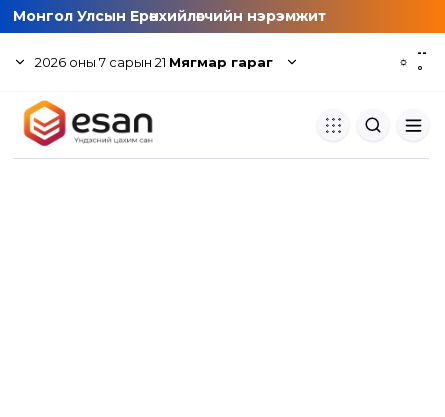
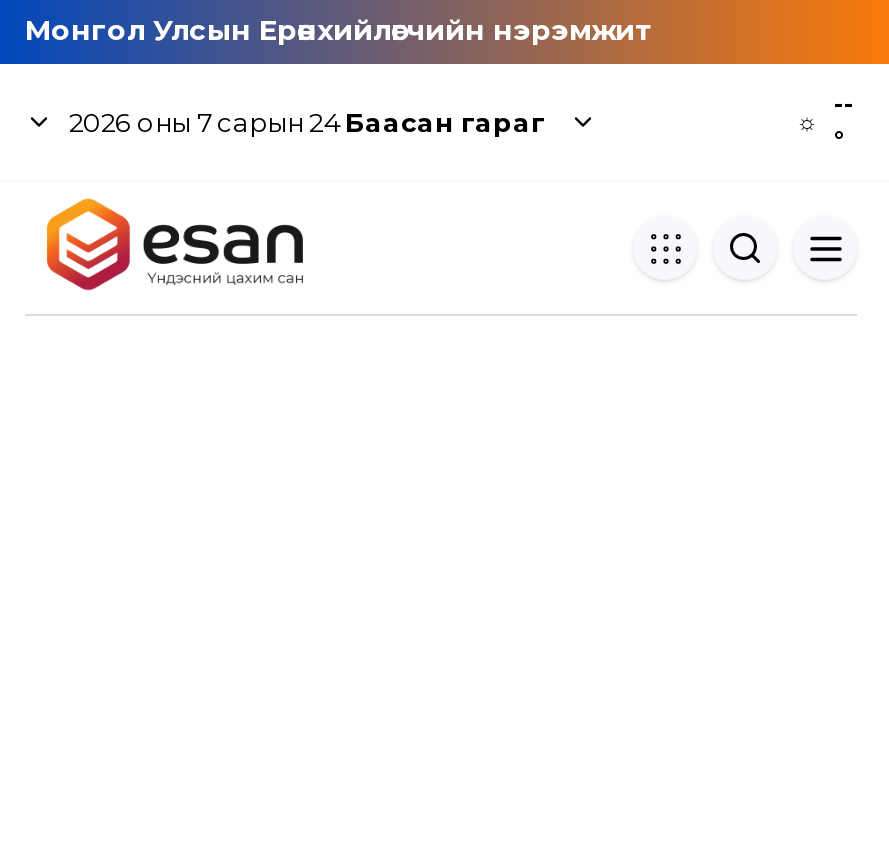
[35,54,273,70] 2026 оны 7 сарын 21 Мягмар гараг -> [69,106,545,138] 2026 оны 7 сарын 24 Баасан гараг

